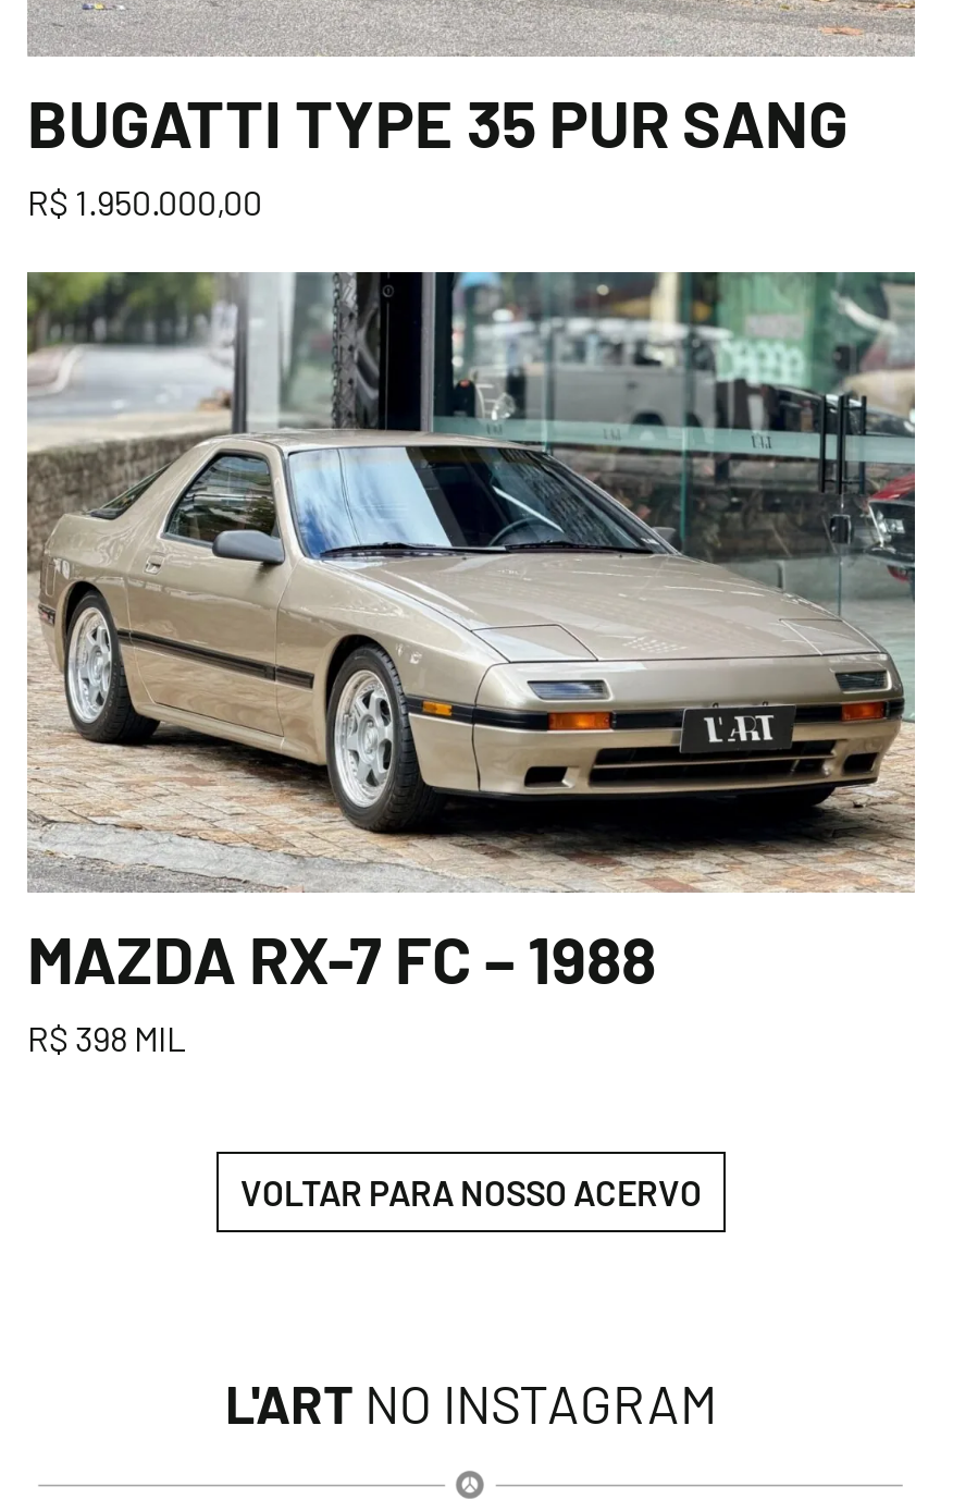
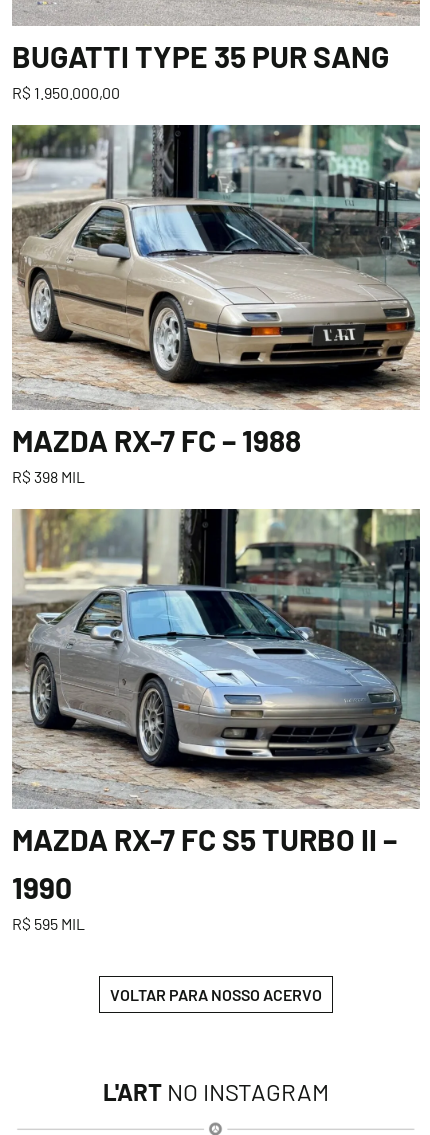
none -> [12,508,421,933] [image] | MAZDA RX-7 FC S5 TURBO II – | 1990 | R$ 595 MIL

